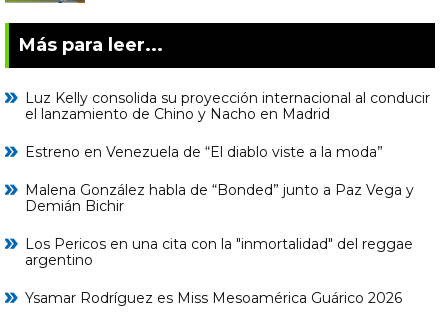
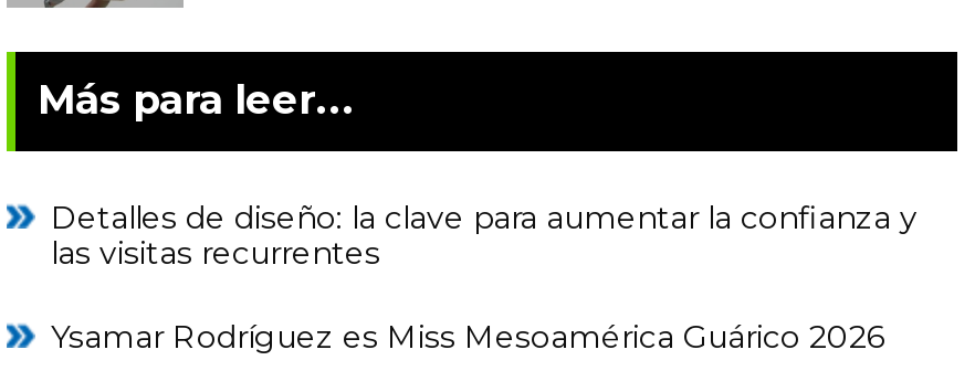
[25,89,430,269] Luz Kelly consolida su proyección internacional al conducir | el lanzamiento de Chino y Nacho en Madrid | Estreno en Venezuela de “El diablo viste a la moda” | Malena González habla de “Bonded” junto a Paz Vega y | Demián Bichir | Los Pericos en una cita con la "inmortalidad" del reggae | argentino -> [51,197,918,272] Detalles de diseño: la clave para aumentar la confianza y | las visitas recurrentes

